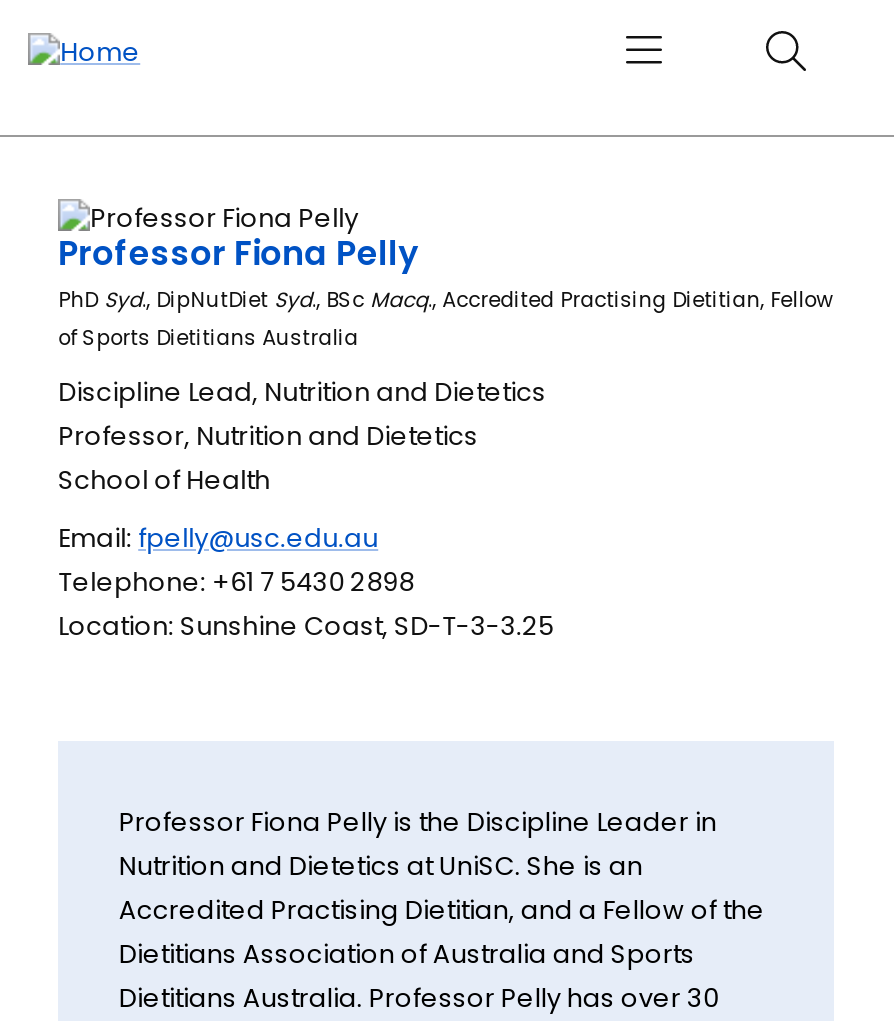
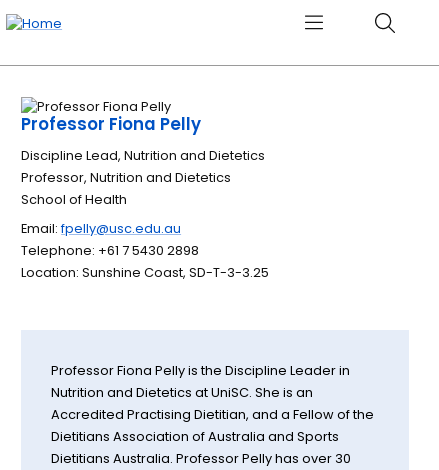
[58,285,832,353] PhD Syd., DipNutDiet Syd., BSc Macq., Accredited Practising Dietitian, Fellow | of Sports Dietitians Australia -> none

